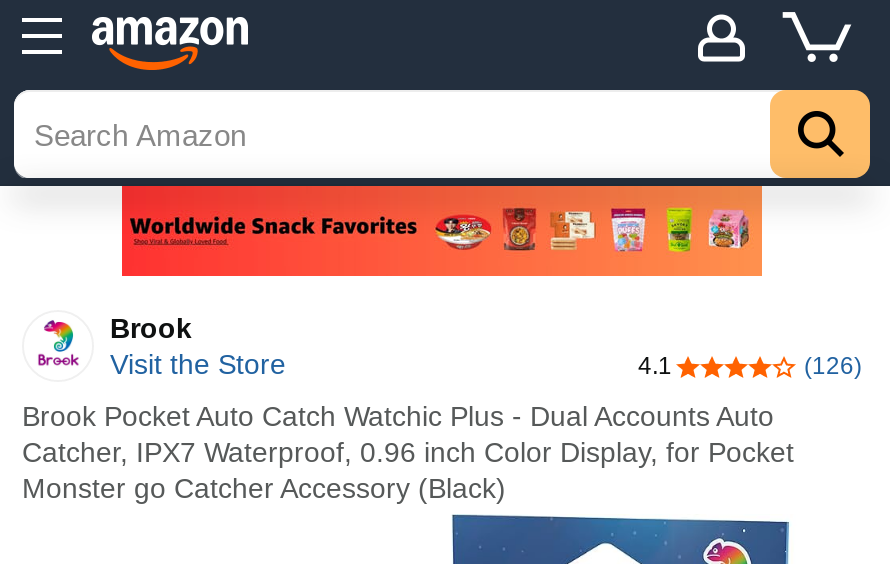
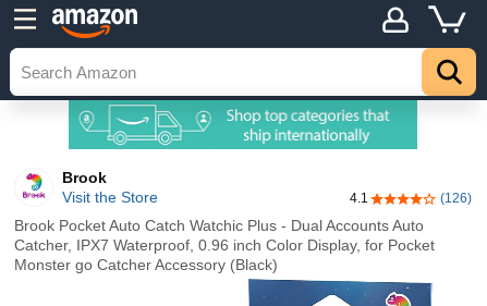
[120,184,764,278] [image] -> [68,99,418,150] [image]

